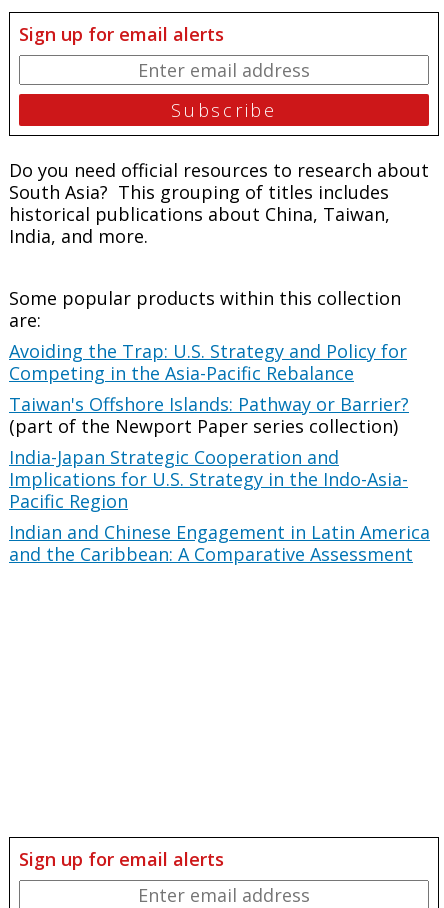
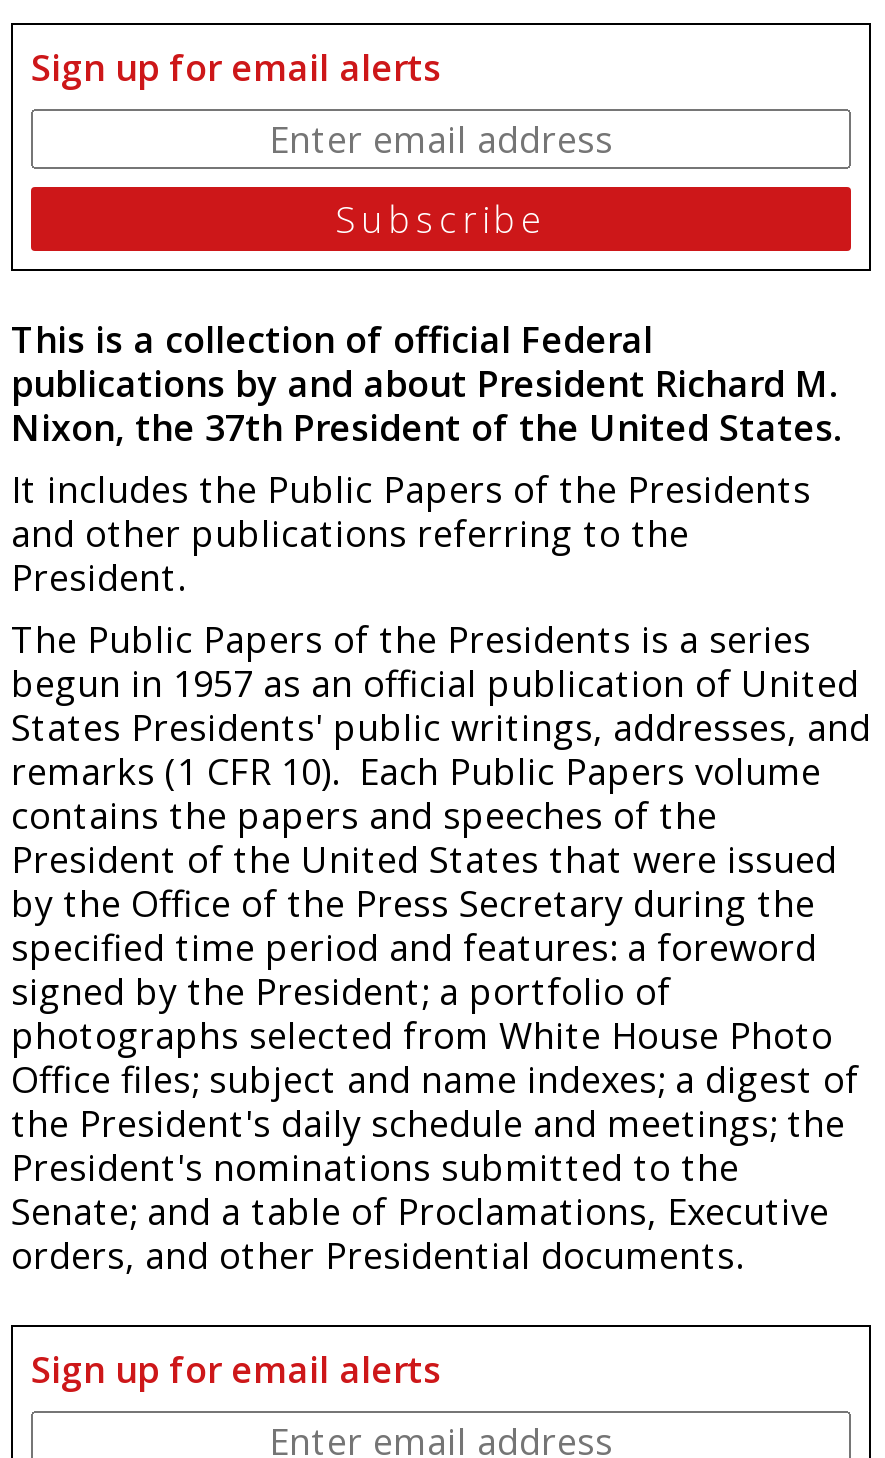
[9,158,430,566] Do you need official resources to research about | South Asia? This grouping of titles includes | historical publications about China, Taiwan, | India, and more. | Some popular products within this collection | are: | Avoiding the Trap: U.S. Strategy and Policy for | Competing in the Asia-Pacific Rebalance | Taiwan's Offshore Islands: Pathway or Barrier? | (part of the Newport Paper series collection) | India-Japan Strategic Cooperation and | Implications for U.S. Strategy in the Indo-Asia- | Pacific Region | Indian and Chinese Engagement in Latin America | and the Caribbean: A Comparative Assessment -> [11,314,871,1278] This is a collection of official Federal | publications by and about President Richard M. | Nixon, the 37th President of the United States. | It includes the Public Papers of the Presidents | and other publications referring to the | President. | The Public Papers of the Presidents is a series | begun in 1957 as an official publication of United | States Presidents' public writings, addresses, and | remarks (1 CFR 10). Each Public Papers volume | contains the papers and speeches of the | President of the United States that were issued | by the Office of the Press Secretary during the | specified time period and features: a foreword | signed by the President; a portfolio of | photographs selected from White House Photo | Office files; subject and name indexes; a digest of | the President's daily schedule and meetings; the | President's nominations submitted to the | Senate; and a table of Proclamations, Executive | orders, and other Presidential documents.

